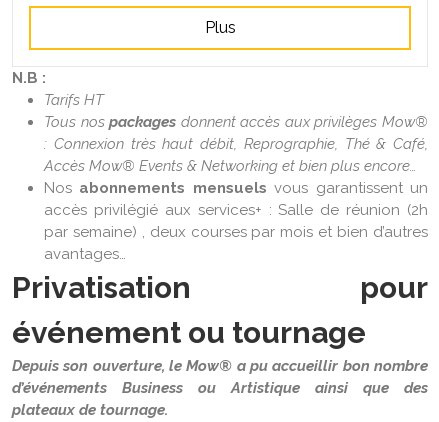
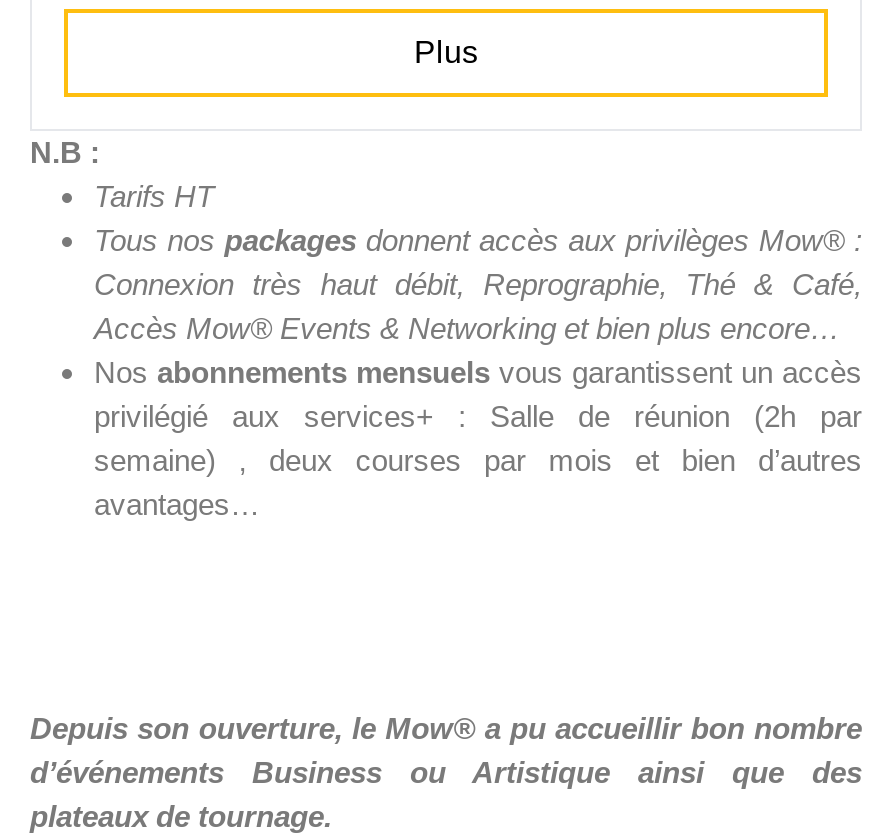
[12,270,428,350] Privatisation pour | événement ou tournage -> none

